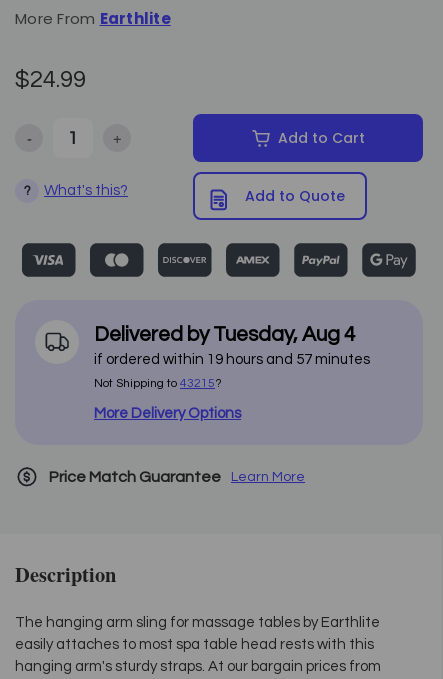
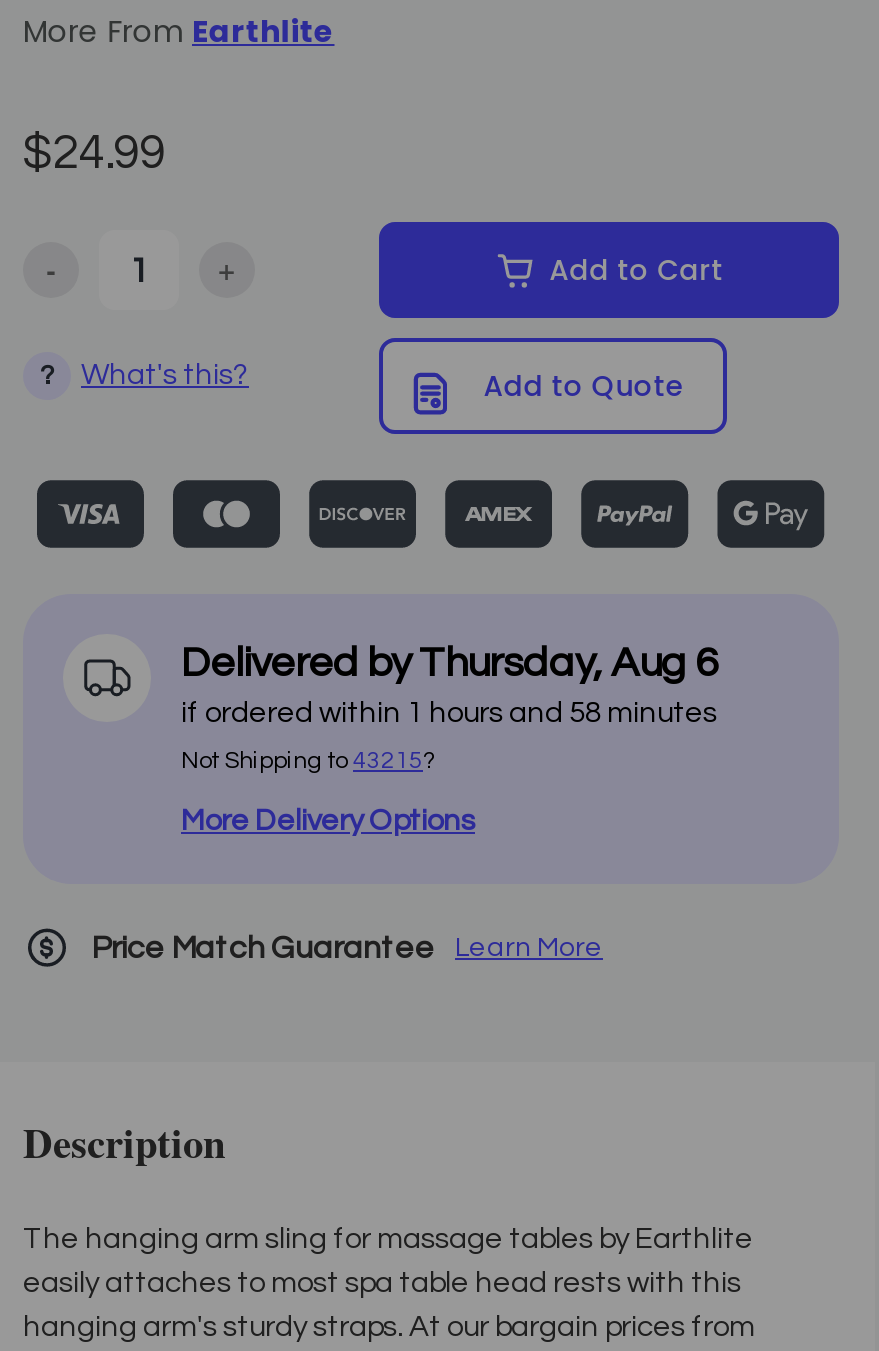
[94,324,356,345] Delivered byTuesday, Aug 4 -> [181,643,719,685] Delivered byThursday, Aug 6
[94,352,370,367] if ordered within 19 hours and 57 minutes -> [181,699,717,729] if ordered within 1 hours and 58 minutes

